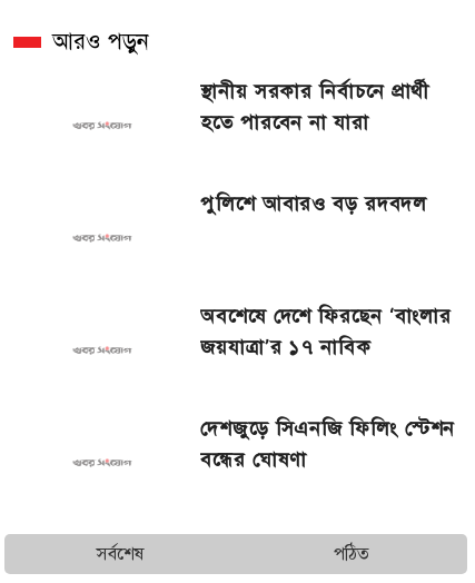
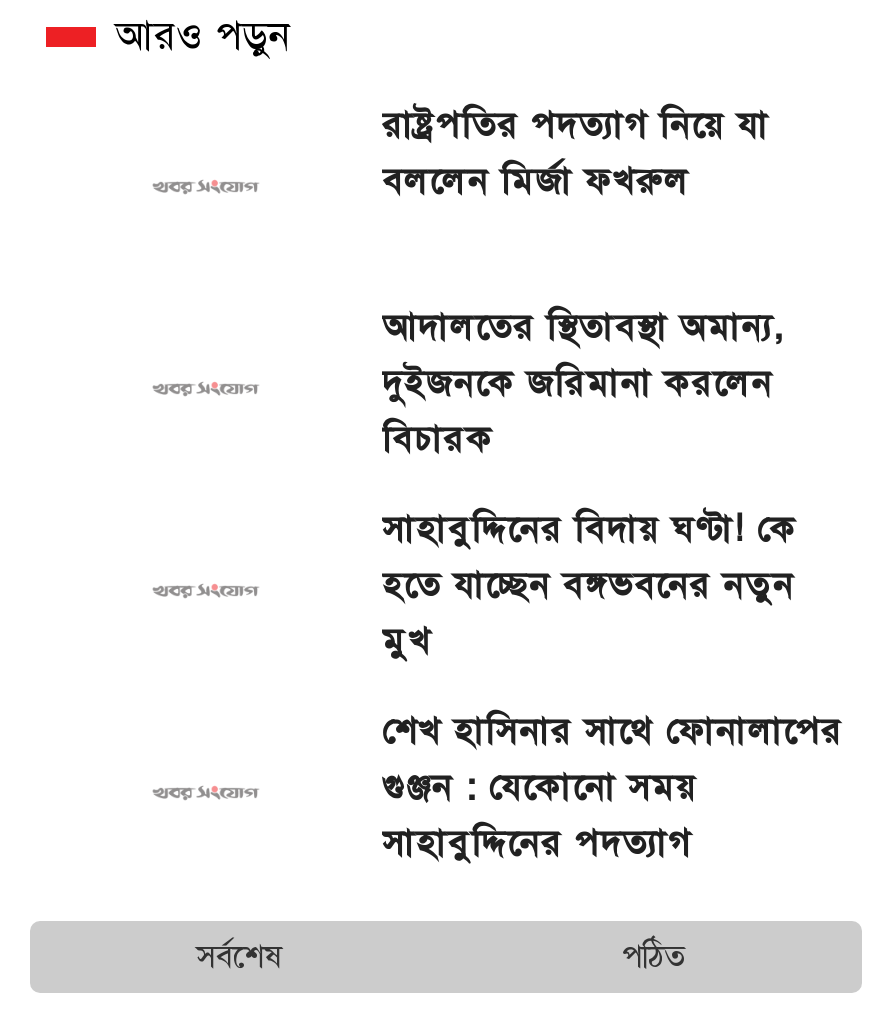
[200,79,430,135] স্থানীয় সরকার নির্বাচনে প্রার্থী | হতে পারবেন না যারা -> [382,104,769,204] রাষ্ট্রপতির পদত্যাগ নিয়ে যা | বললেন মির্জা ফখরুল
[200,192,427,216] পুলিশে আবারও বড় রদবদল -> [382,306,785,462] আদালতের স্থিতাবস্থা অমান্য, | দুইজনকে জরিমানা করলেন | বিচারক
[200,304,452,360] অবশেষে দেশে ফিরছেন ‘বাংলার | জয়যাত্রা’র ১৭ নাবিক -> [382,508,797,664] সাহাবুদ্দিনের বিদায় ঘণ্টা! কে | হতে যাচ্ছেন বঙ্গভবনের নতুন | মুখ
[200,417,455,472] দেশজুড়ে সিএনজি ফিলিং স্টেশন | বন্ধের ঘোষণা -> [382,710,843,866] শেখ হাসিনার সাথে ফোনালাপের | গুঞ্জন : যেকোনো সময় | সাহাবুদ্দিনের পদত্যাগ

